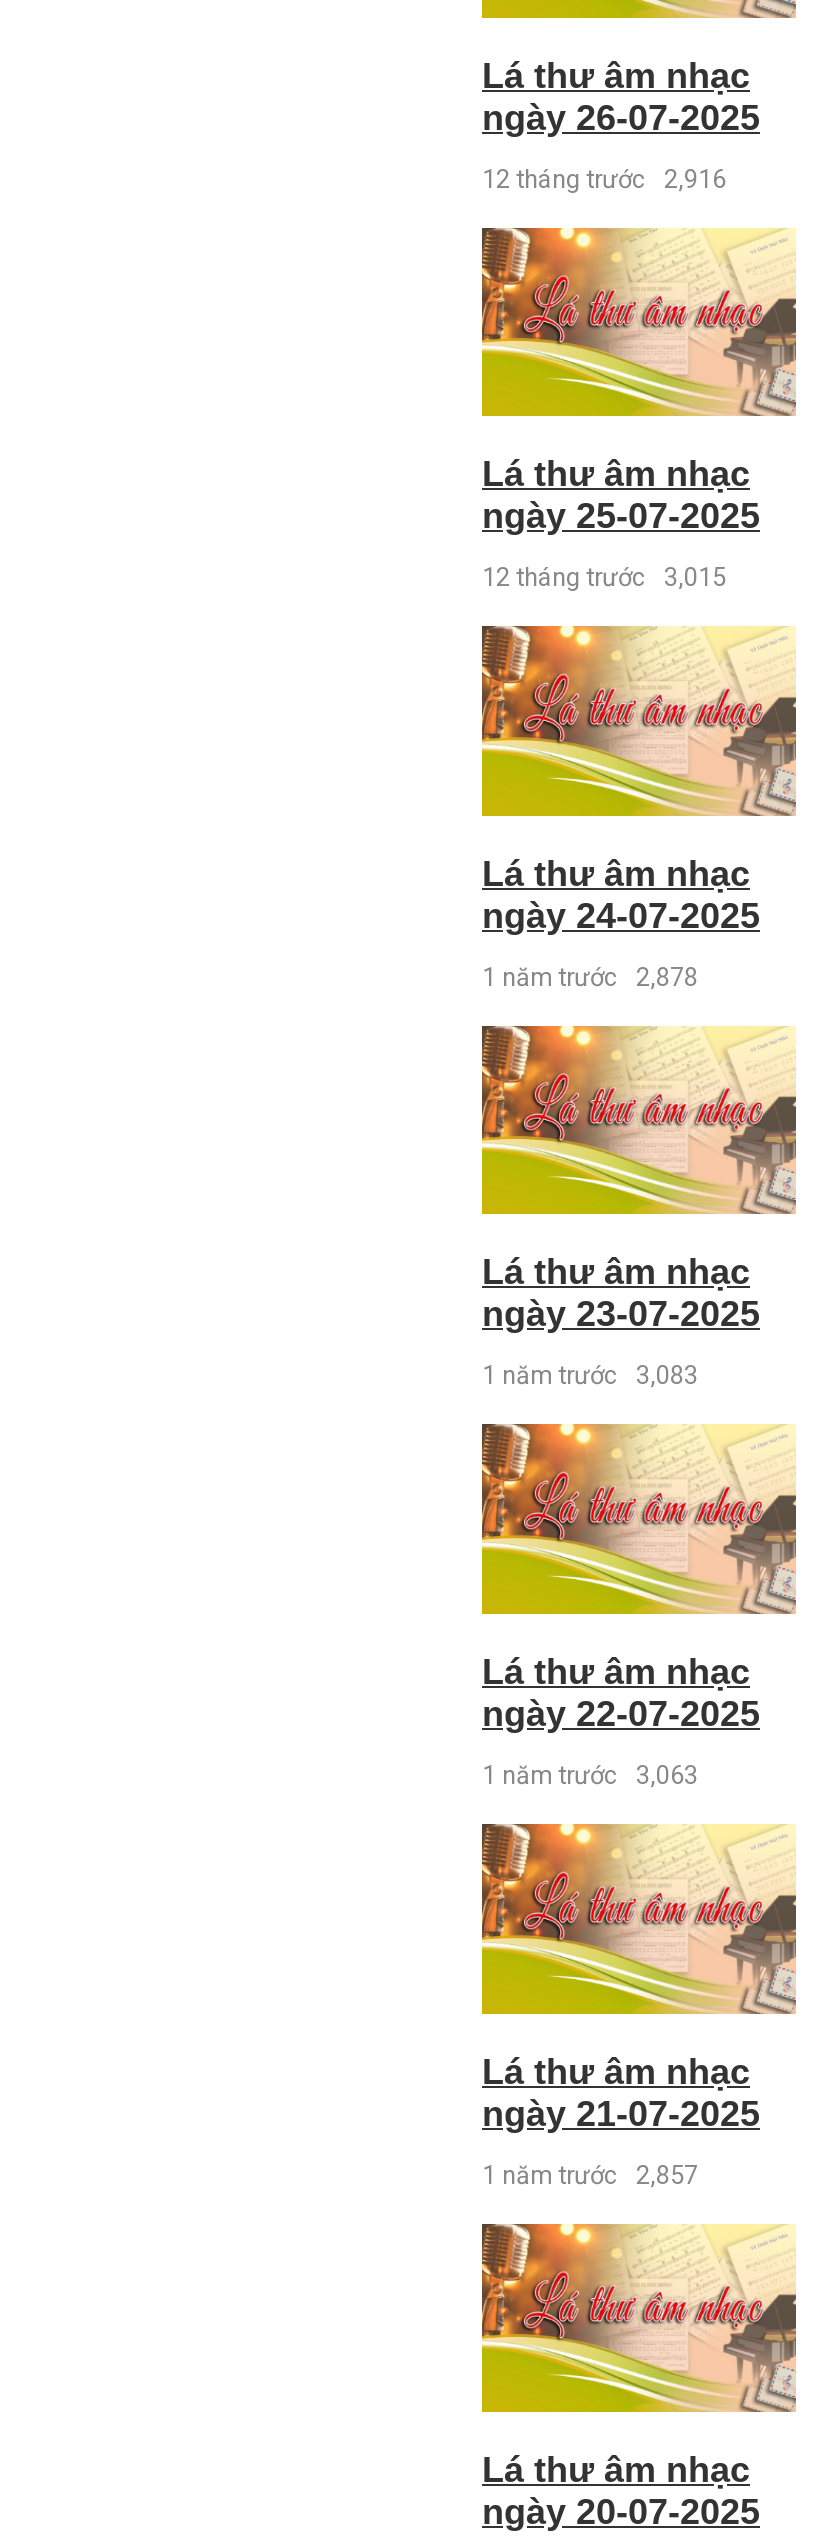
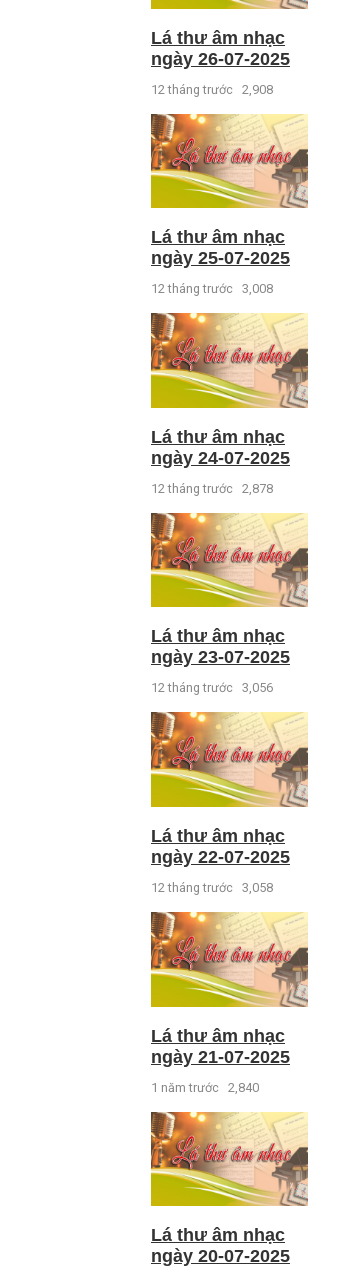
[482,163,726,193] 12 tháng trước 2,916 -> [151,82,273,97] 12 tháng trước 2,908
[482,563,726,593] 12 tháng trước 3,015 -> [151,281,273,296] 12 tháng trước 3,008
[482,962,698,992] 1 năm trước 2,878 -> [151,481,273,496] 12 tháng trước 2,878
[482,1361,698,1391] 1 năm trước 3,083 -> [151,680,273,695] 12 tháng trước 3,056
[482,1760,698,1790] 1 năm trước 3,063 -> [151,880,273,895] 12 tháng trước 3,058
[482,2159,698,2189] 1 năm trước 2,857 -> [151,1079,259,1094] 1 năm trước 2,840

